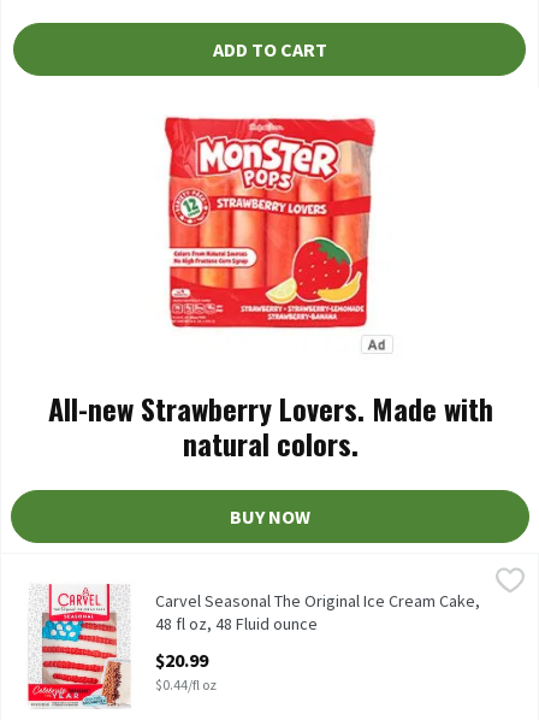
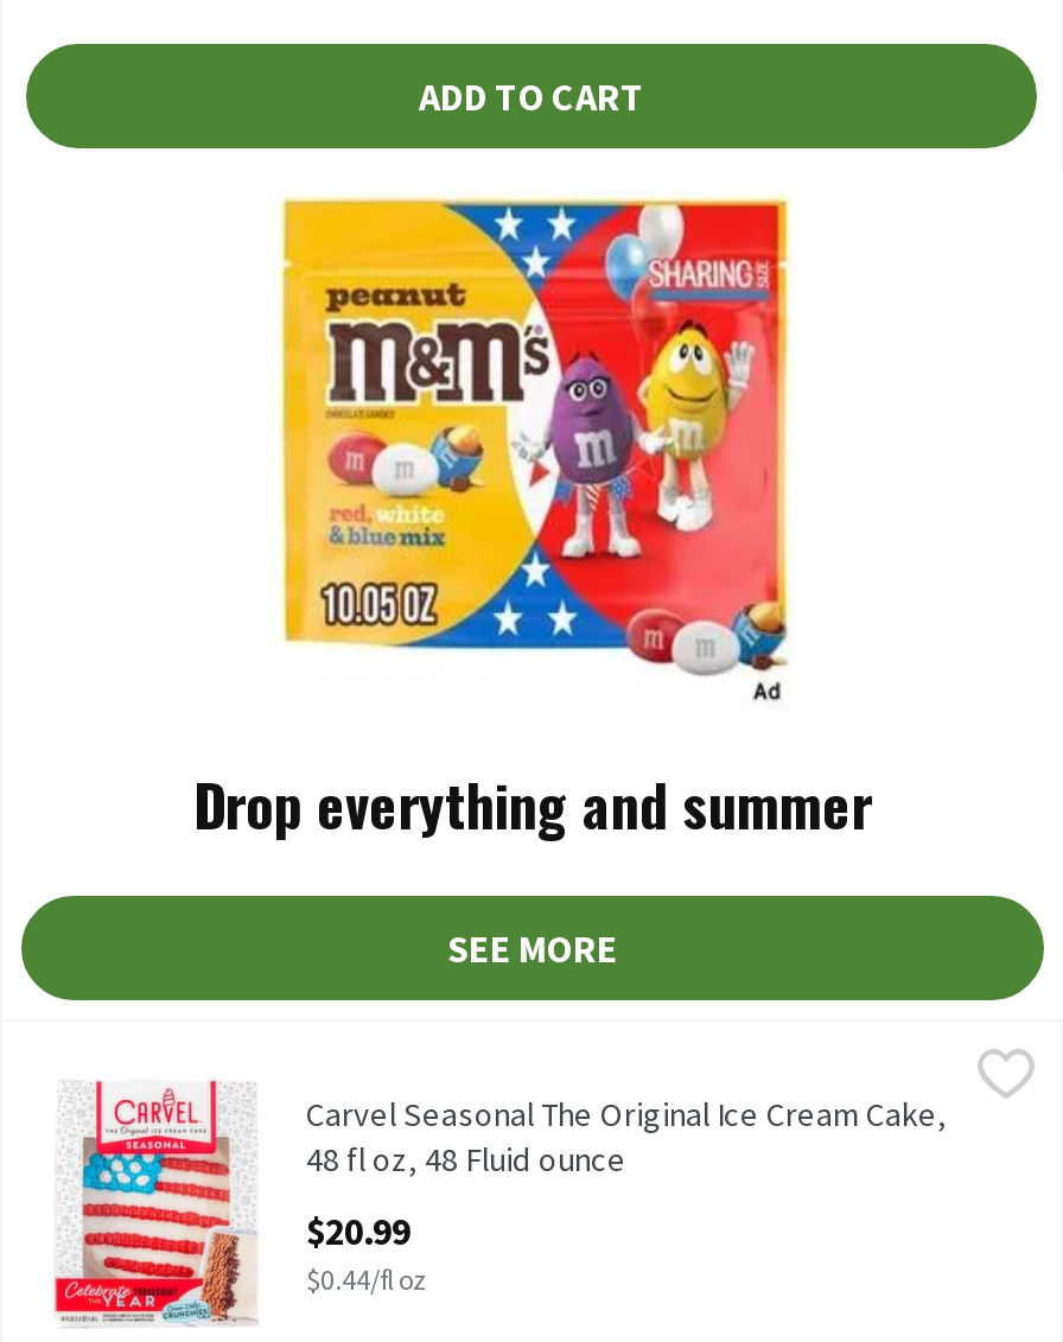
[48,101,493,465] [image] | All-new Strawberry Lovers. Made with | natural colors. -> [193,196,872,846] [image] | Drop everything and summer
[230,504,310,529] BUY NOW -> [447,924,618,972] SEE MORE

